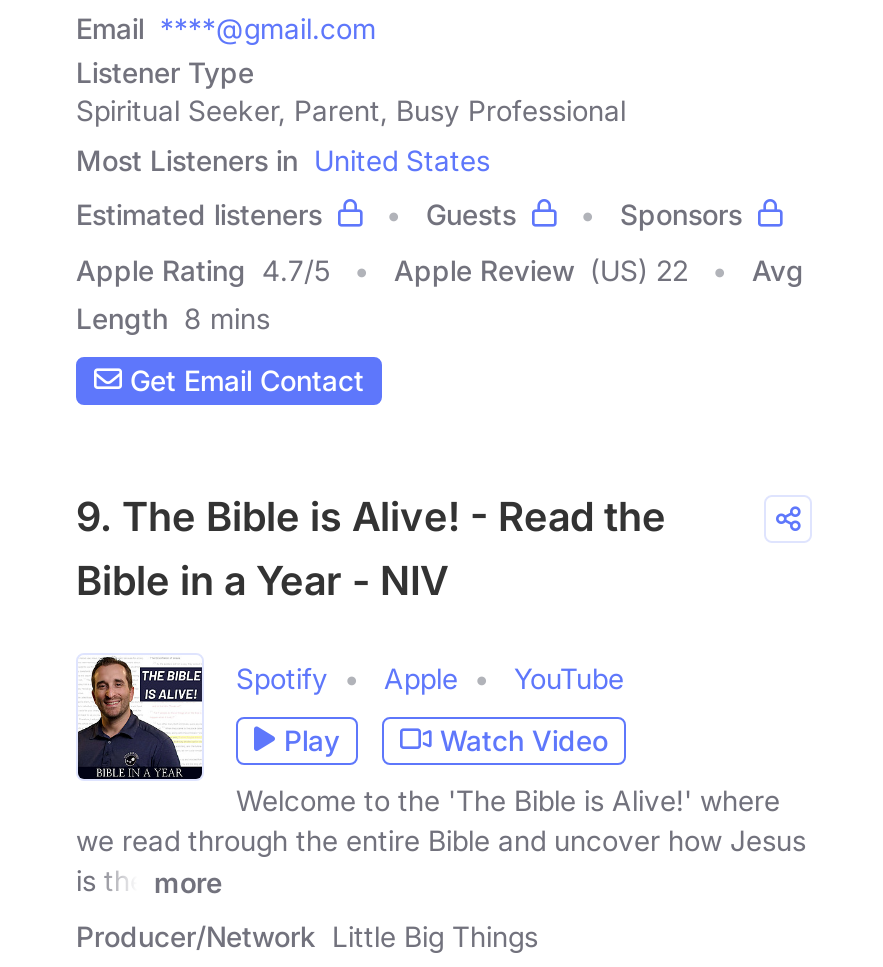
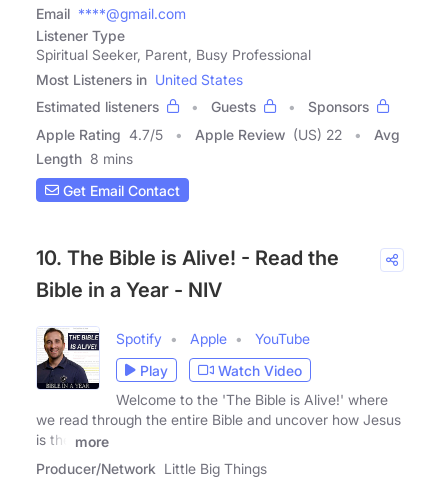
[76,493,666,541] 9. The Bible is Alive! - Read the -> [36,246,339,270] 10. The Bible is Alive! - Read the

